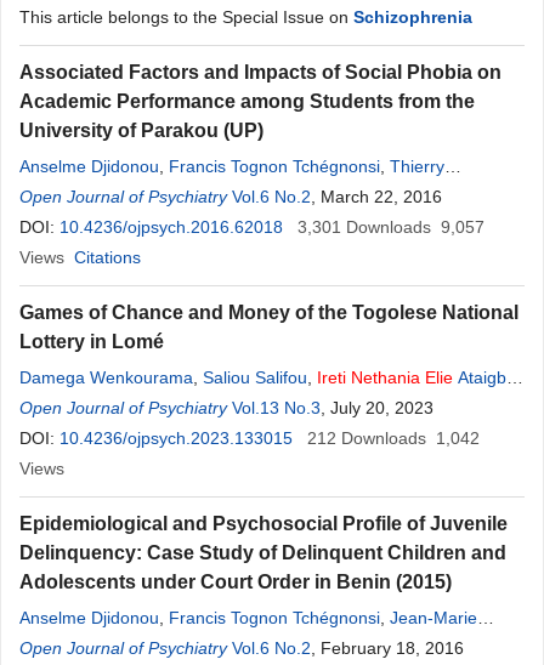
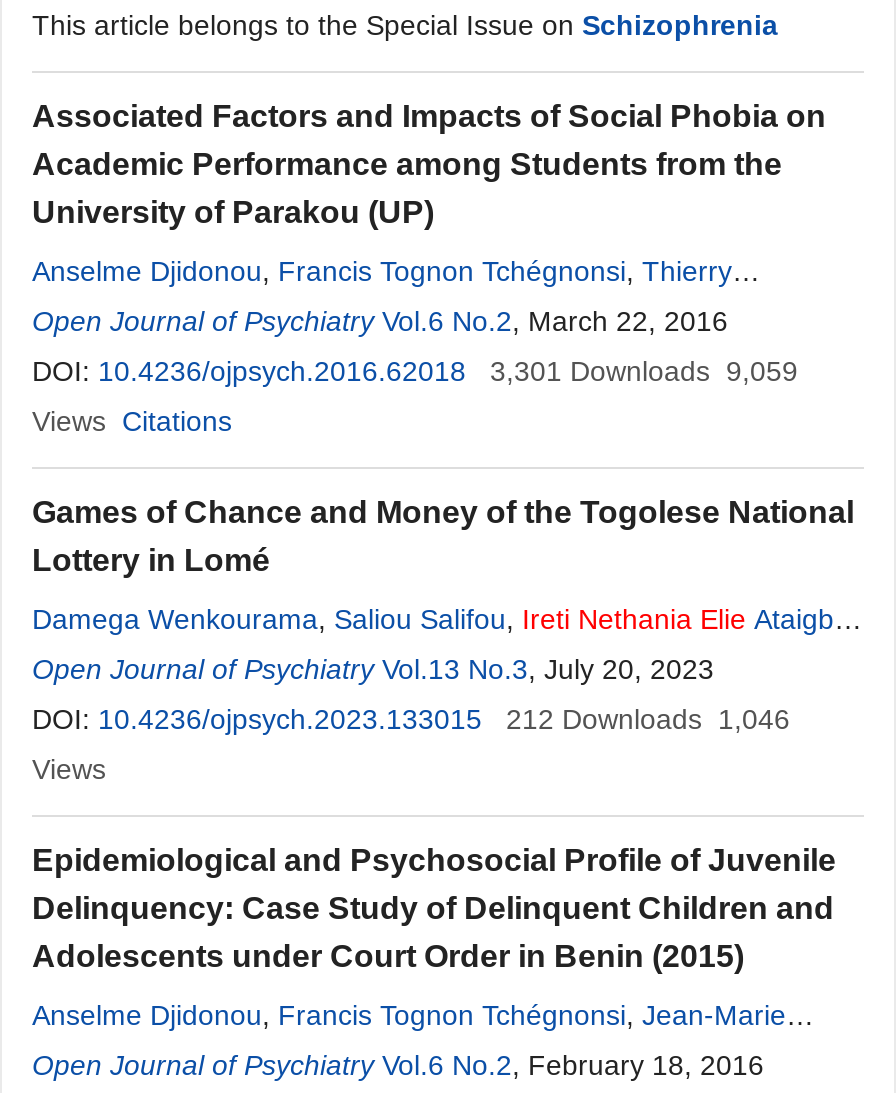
[297,217,484,237] 3,301 Downloads 9,057 -> [490,355,798,387] 3,301 Downloads 9,059
[307,428,480,448] 212 Downloads 1,042 -> [506,703,790,735] 212 Downloads 1,046

